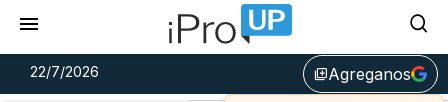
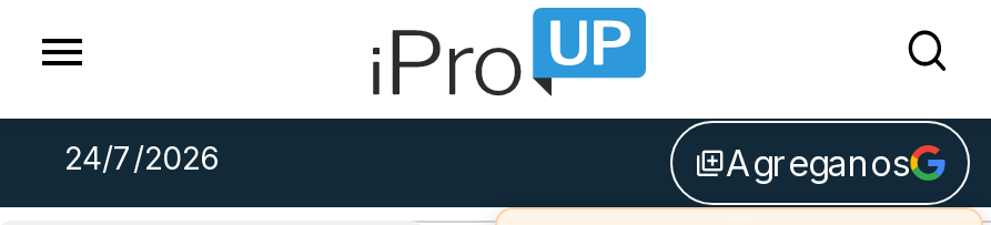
[30,63,99,80] 22/7/2026 -> [64,139,220,176] 24/7/2026

